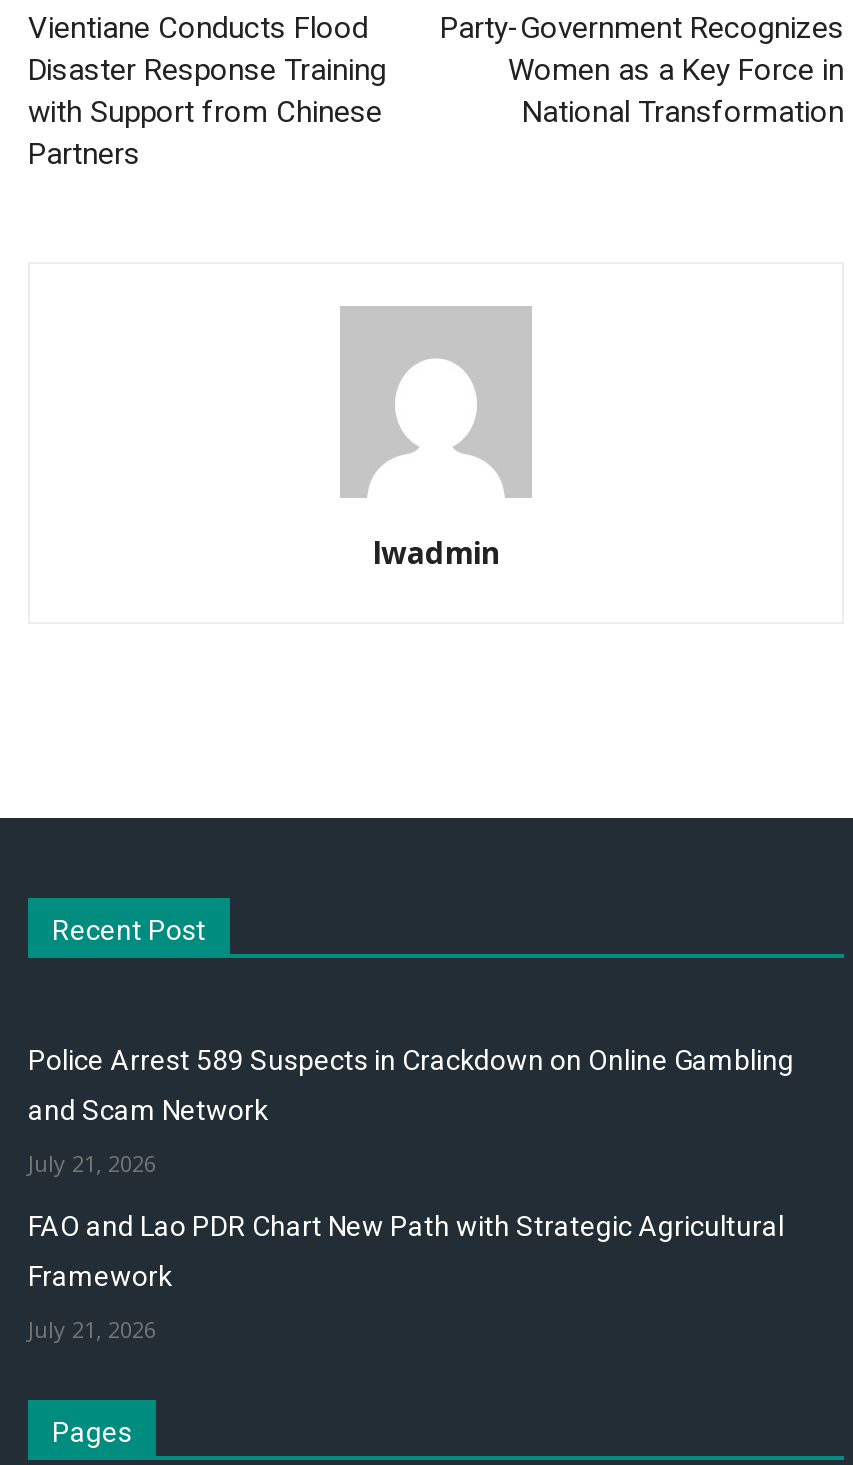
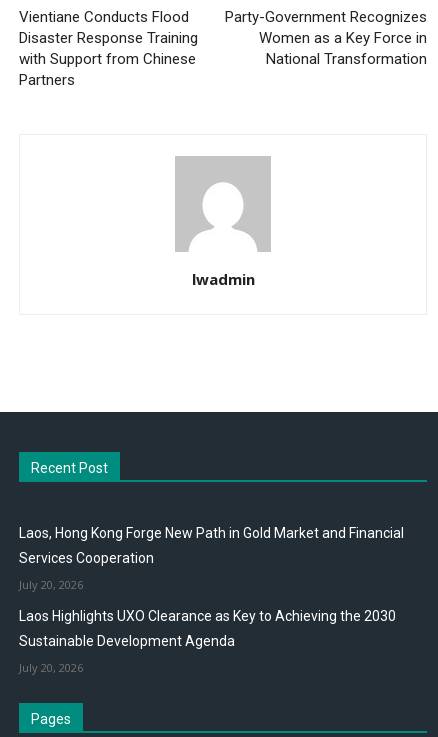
[28,1044,794,1076] Police Arrest 589 Suspects in Crackdown on Online Gambling -> [19,525,404,541] Laos, Hong Kong Forge New Path in Gold Market and Financial
[28,1094,268,1126] and Scam Network -> [19,550,154,566] Services Cooperation
[28,1148,156,1178] July 21, 2026 -> [19,577,83,592] July 20, 2026
[28,1210,784,1242] FAO and Lao PDR Chart New Path with Strategic Agricultural -> [19,608,396,624] Laos Highlights UXO Clearance as Key to Achieving the 2030
[28,1260,172,1292] Framework -> [19,633,235,649] Sustainable Development Agenda
[28,1314,156,1344] July 21, 2026 -> [19,660,83,675] July 20, 2026

